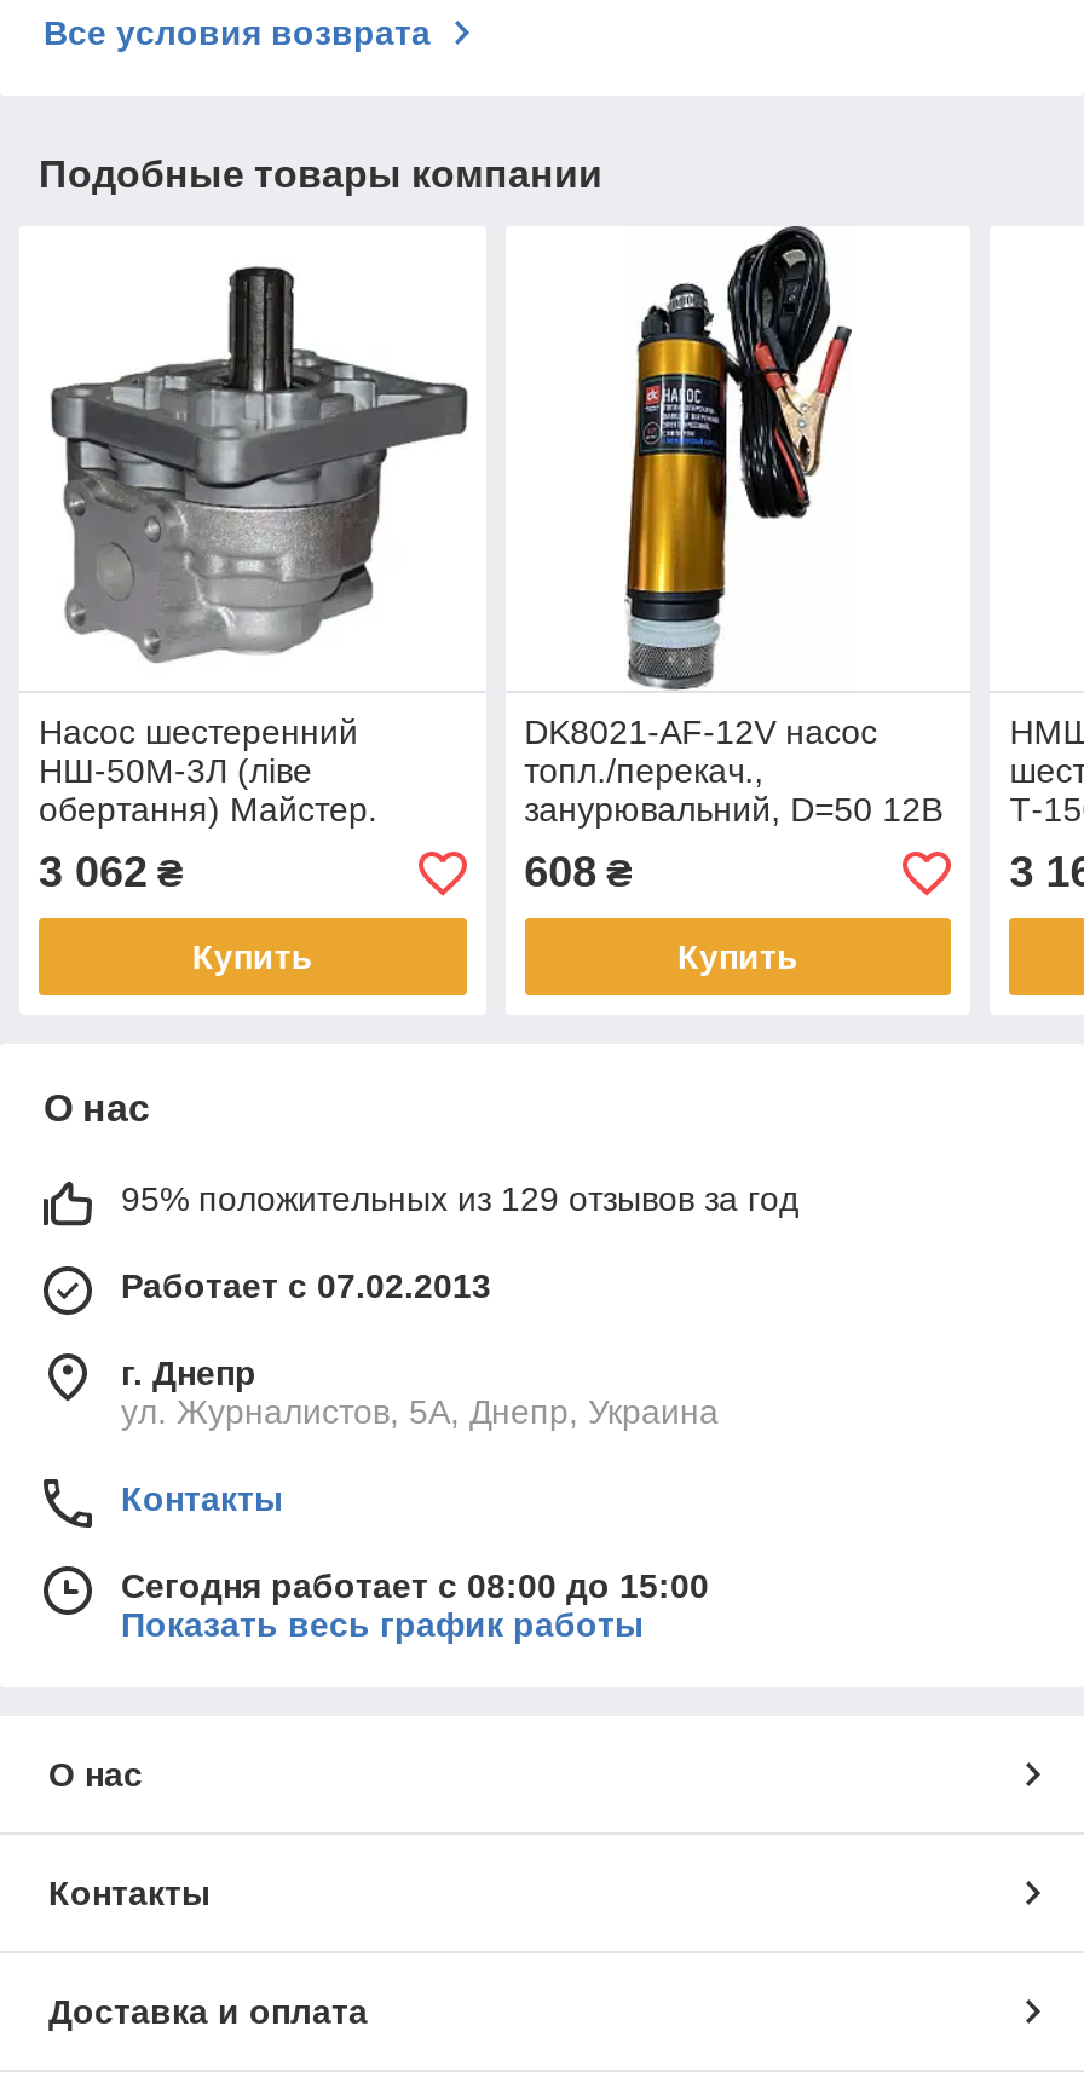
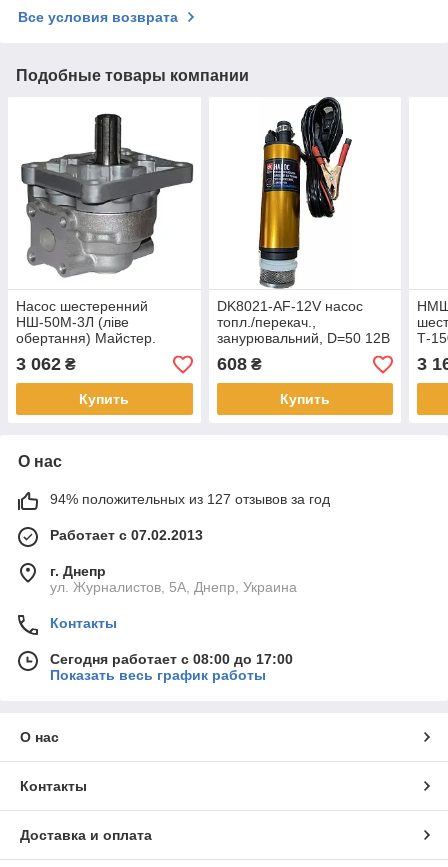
[121,1180,798,1219] 95% положительных из 129 отзывов за год -> [50,491,330,507] 94% положительных из 127 отзывов за год
[121,1567,709,1606] Сегодня работает с 08:00 до 15:00 -> [50,651,293,667] Сегодня работает с 08:00 до 17:00

